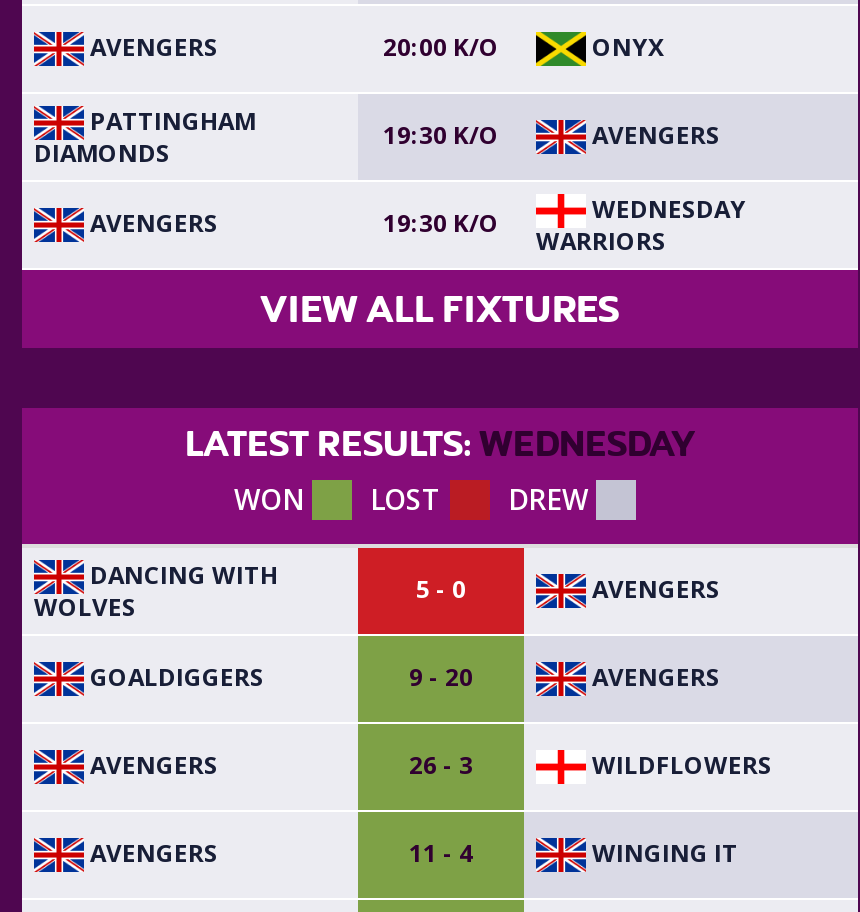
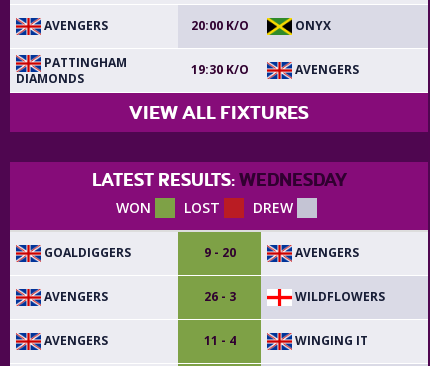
[84,192,746,258] AVENGERS | 19:30 K/O | WEDNESDAY | WARRIORS -> none
[34,558,278,624] DANCING WITH | WOLVES -> none
[416,572,720,607] 5 - 0 | AVENGERS -> none

